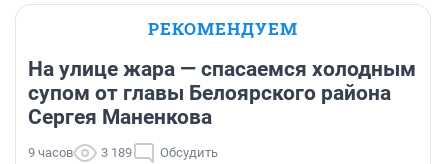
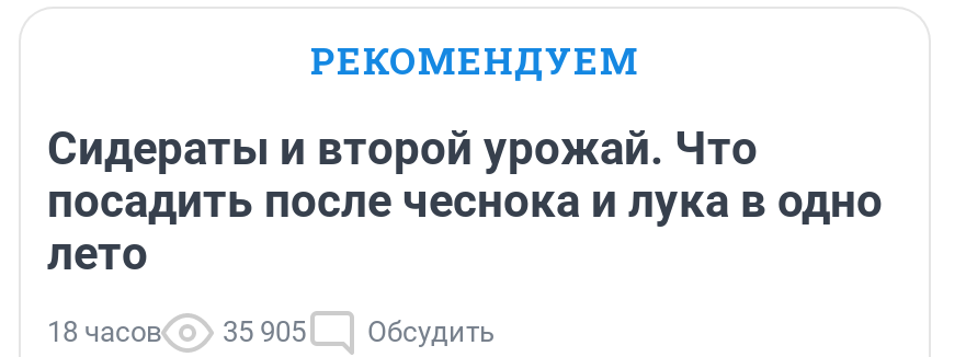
[28,57,416,129] На улице жара — спасаемся холодным | супом от главы Белоярского района | Сергея Маненкова -> [47,123,883,281] Сидераты и второй урожай. Что | посадить после чеснока и лука в одно | лето
[28,145,132,160] 9 часов | 3 189 -> [47,316,306,349] 18 часов | 35 905

